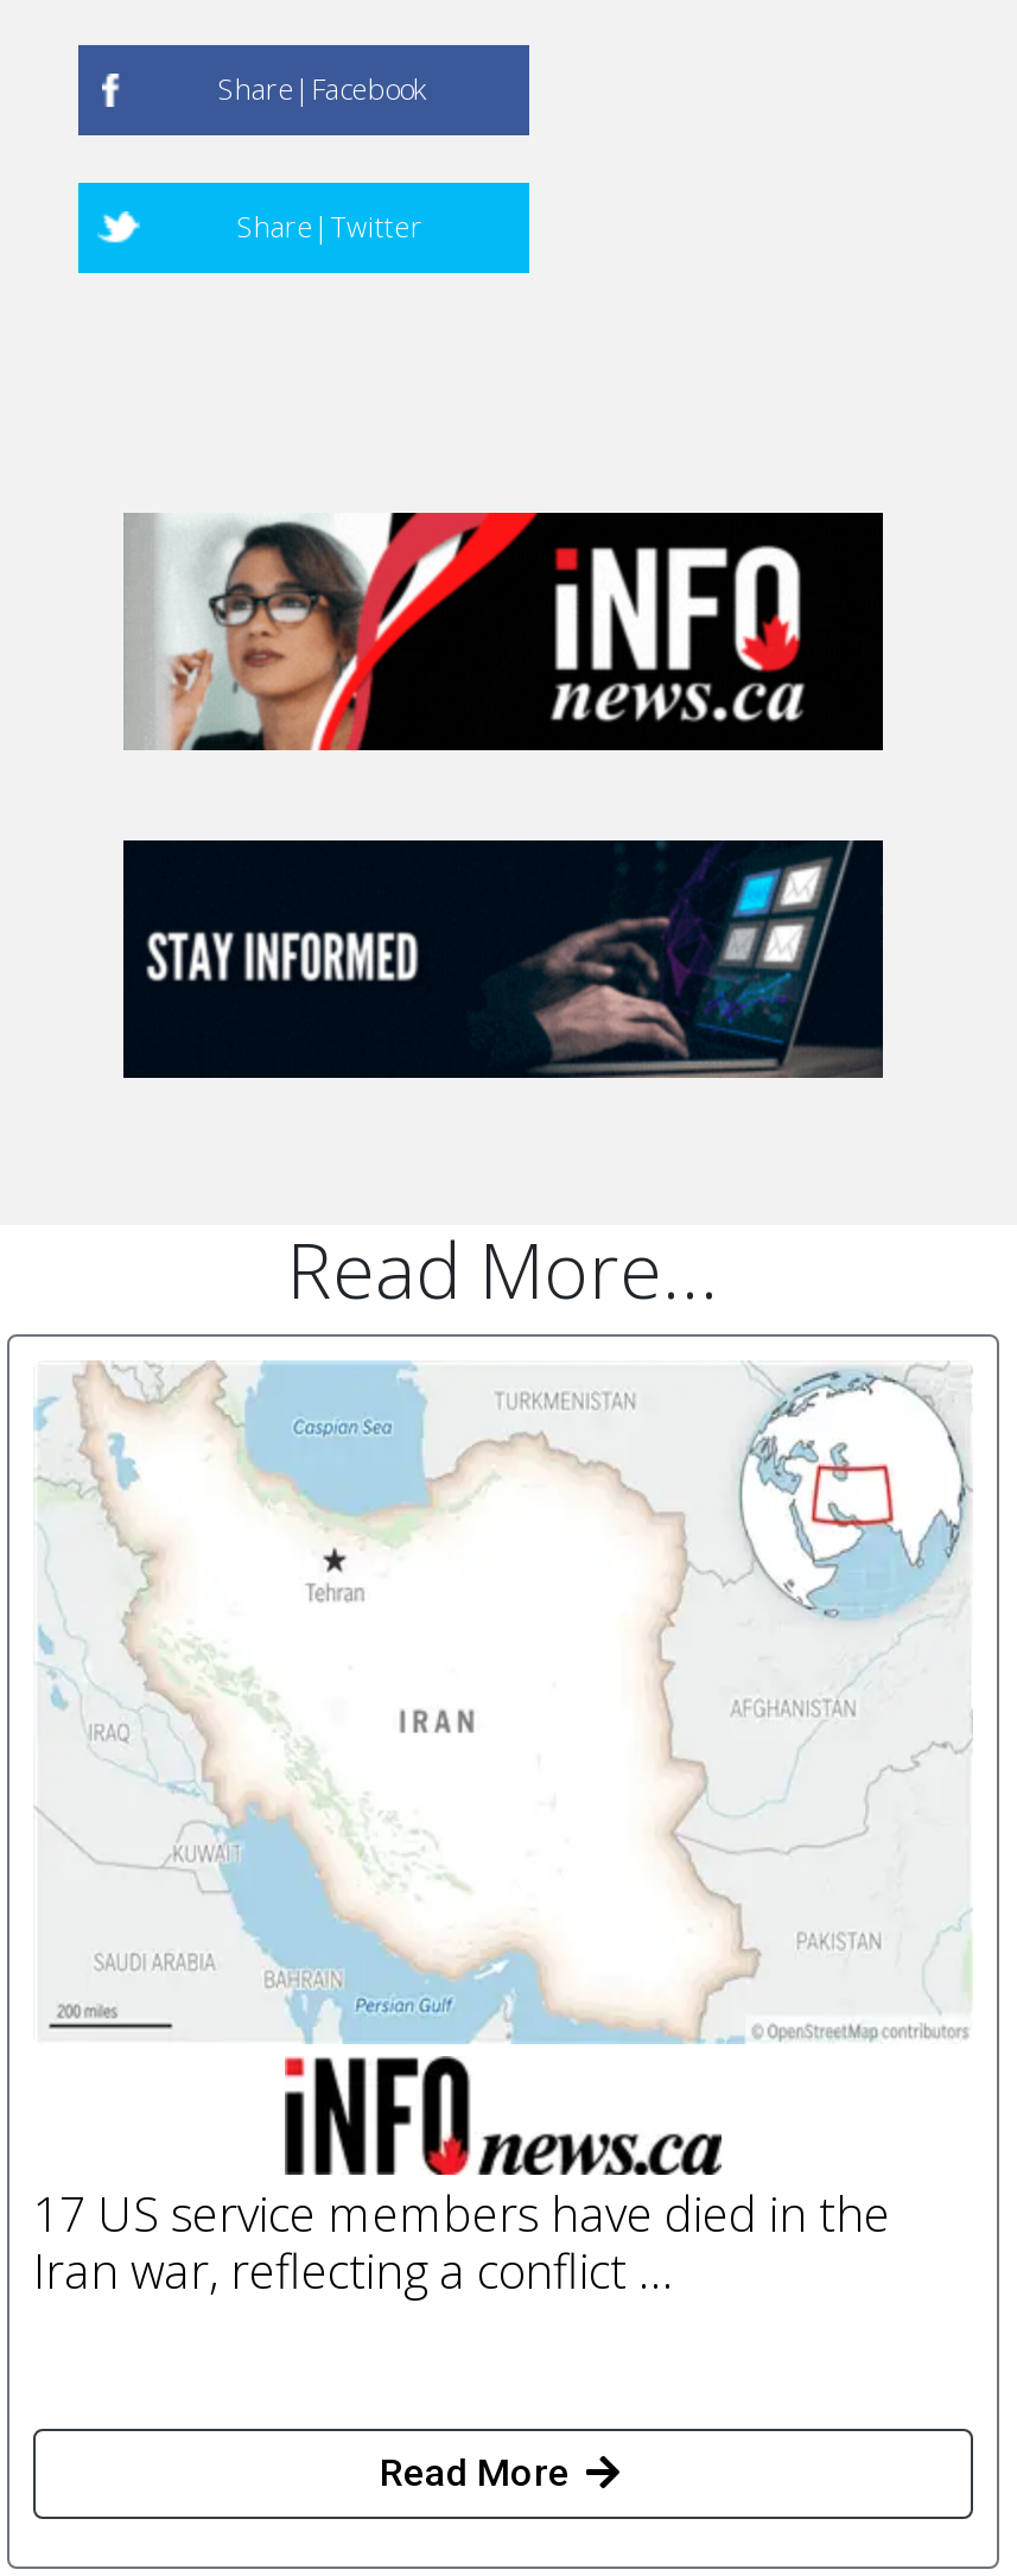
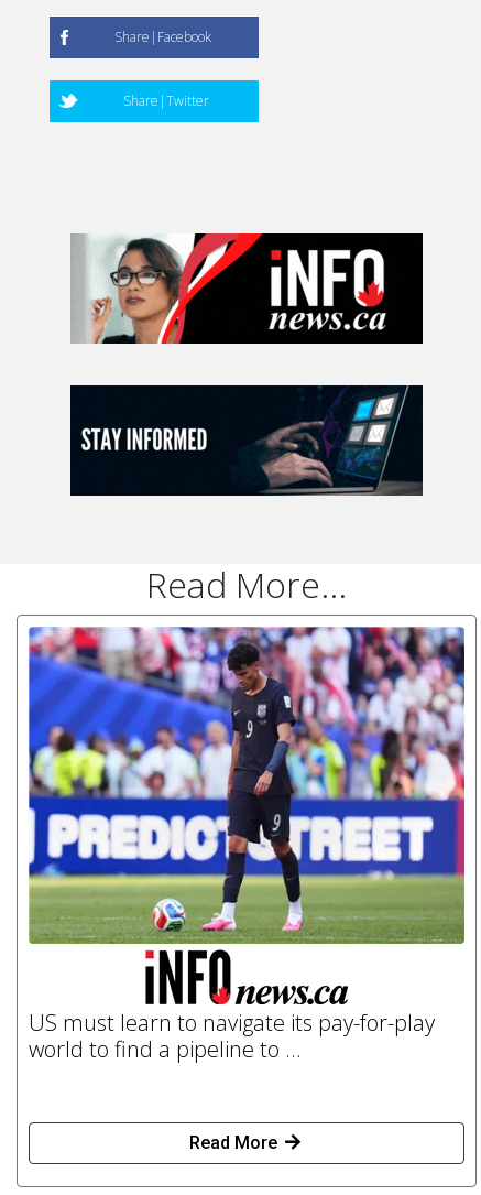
[33,1360,973,2044] [image] -> [28,626,466,945] [image]
[33,2181,890,2302] 17 US service members have died in the | Iran war, reflecting a conflict ... -> [29,1008,435,1064] US must learn to navigate its pay-for-play | world to find a pipeline to ...

